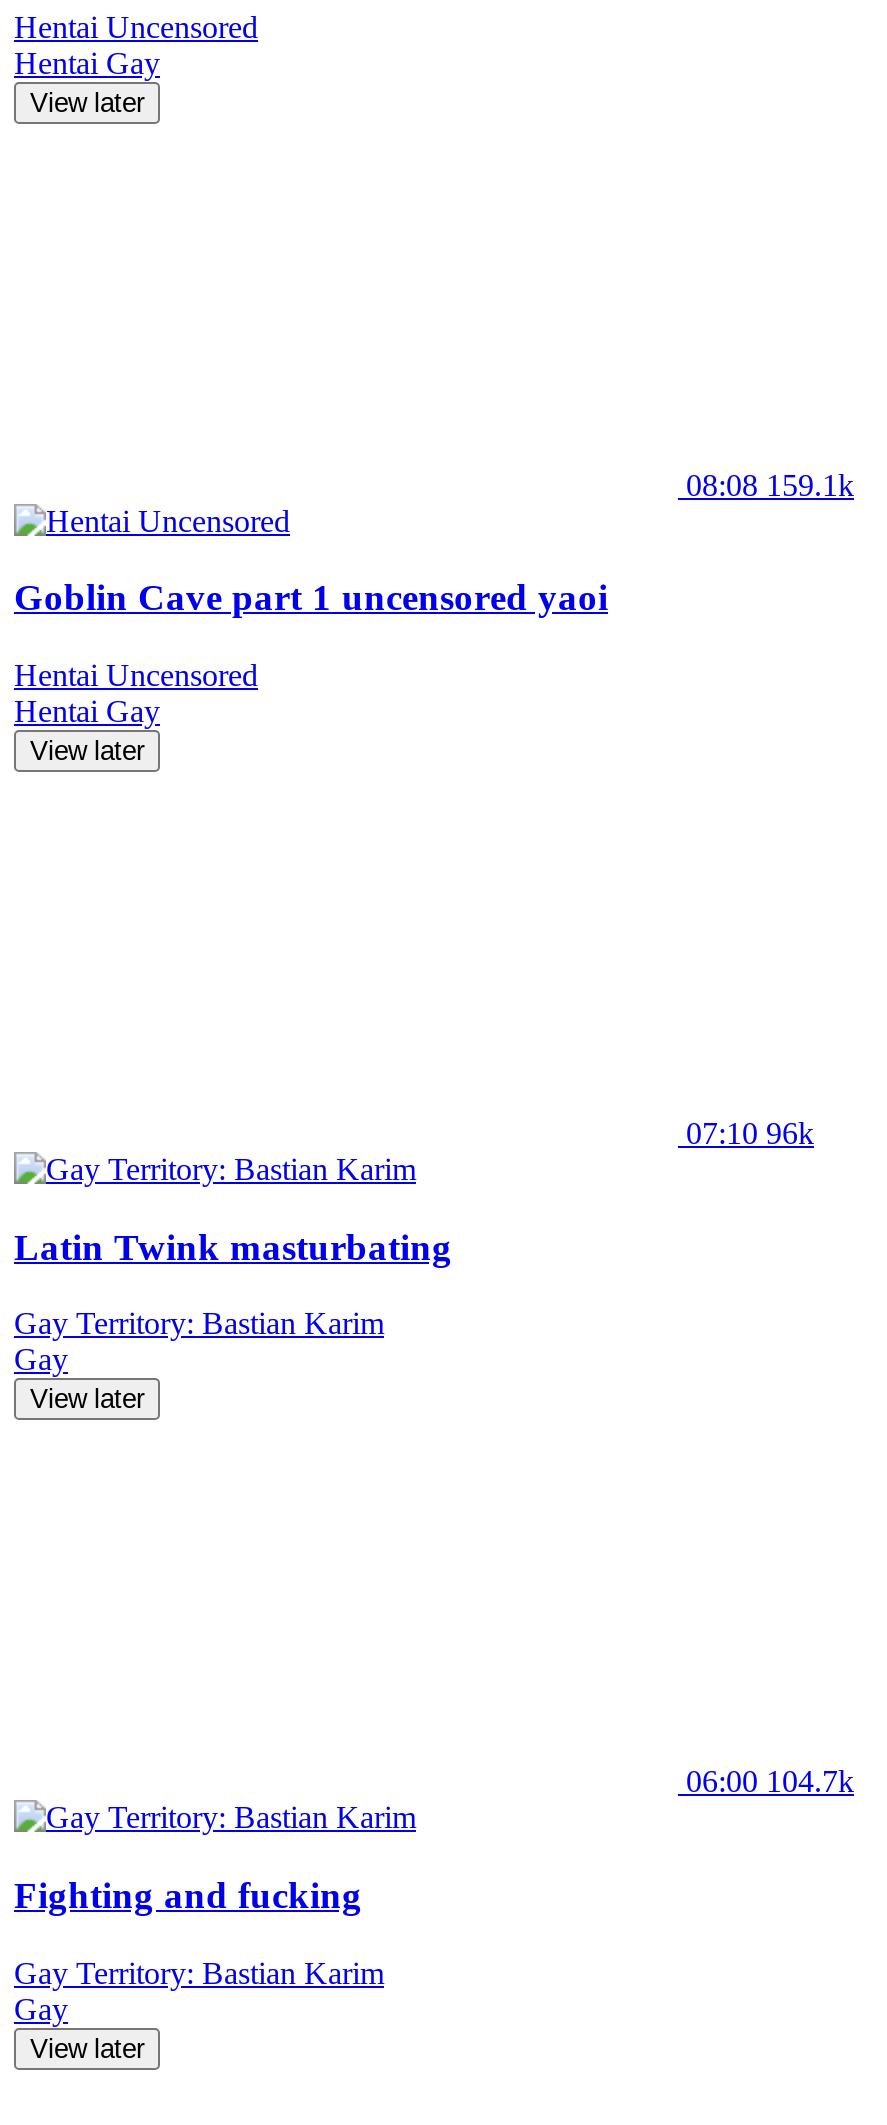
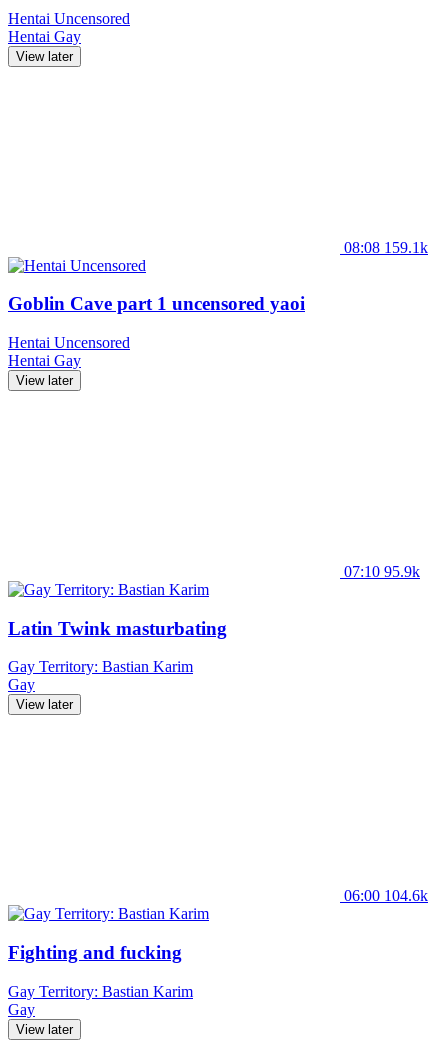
[686,1116,814,1150] 07:10 96k -> [344,563,420,580] 07:10 95.9k
[686,1765,854,1799] 06:00 104.7k -> [344,887,428,904] 06:00 104.6k

